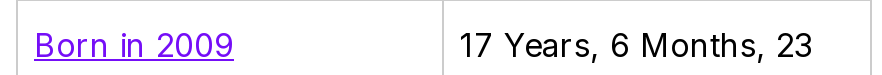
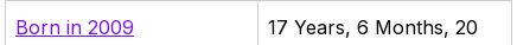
[460,25,812,65] 17 Years, 6 Months, 23 -> [268,16,478,39] 17 Years, 6 Months, 20

